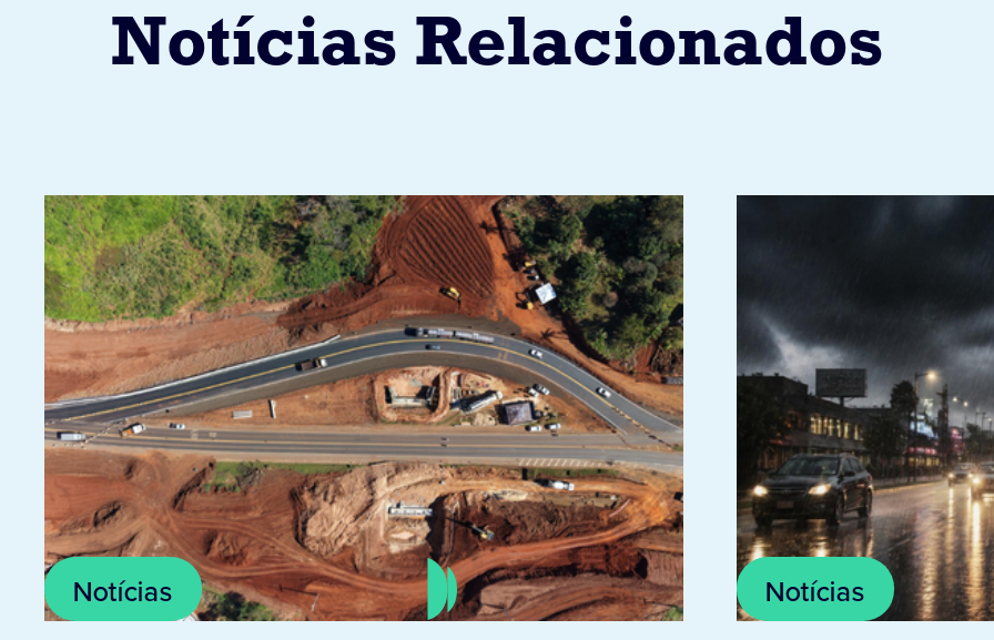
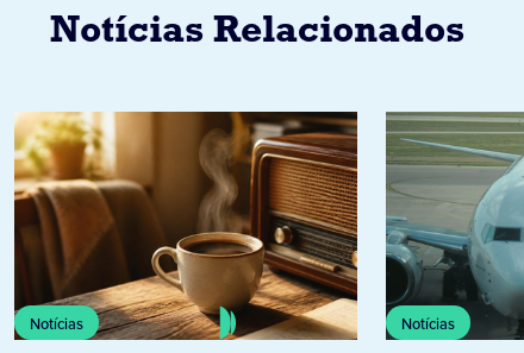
[42,193,686,623] [image] -> [13,111,358,341] [image]
[734,193,987,623] [image] -> [385,111,520,341] [image]

